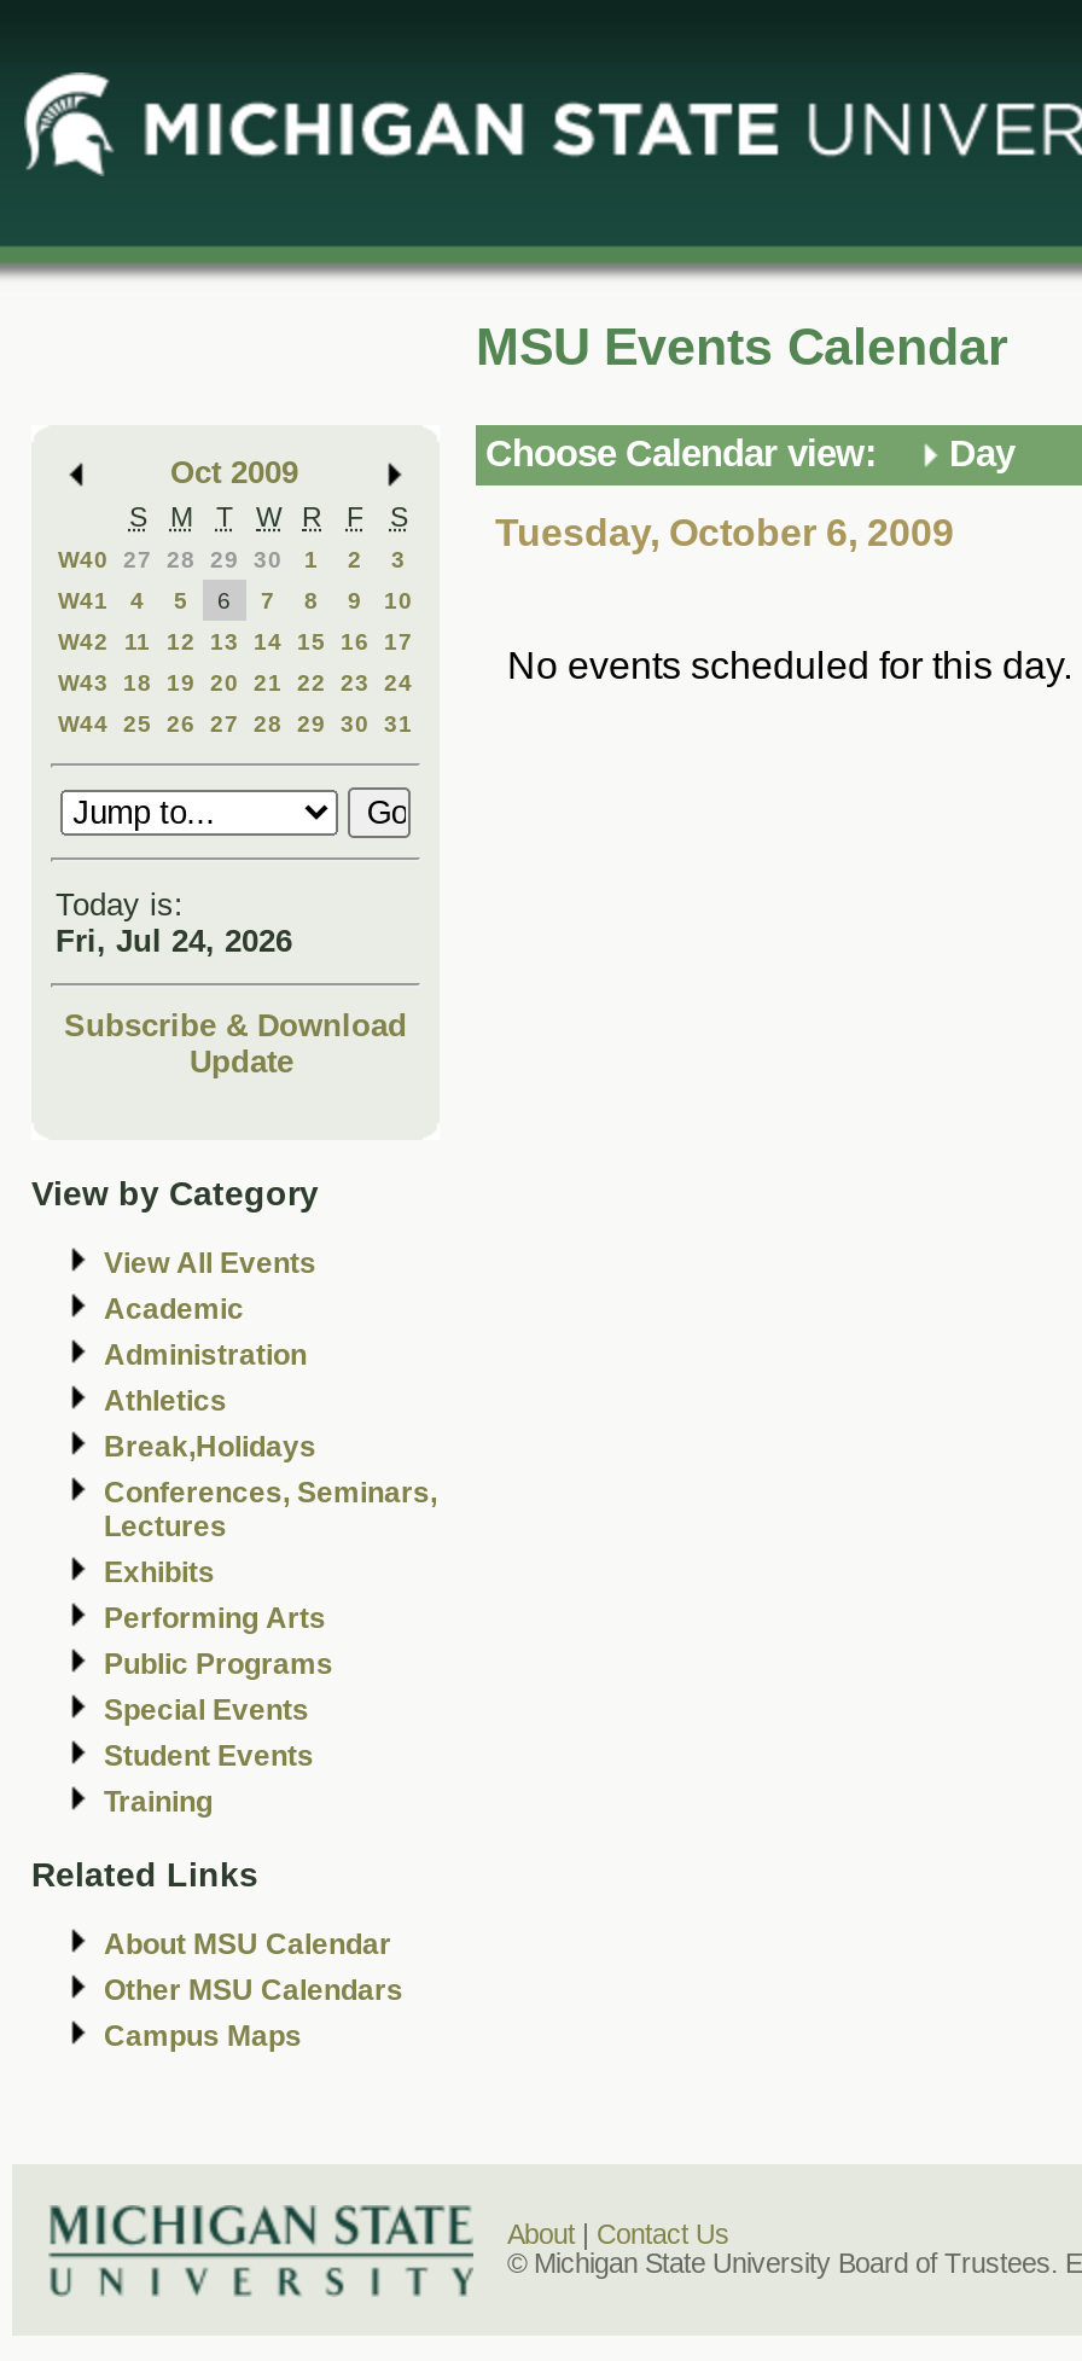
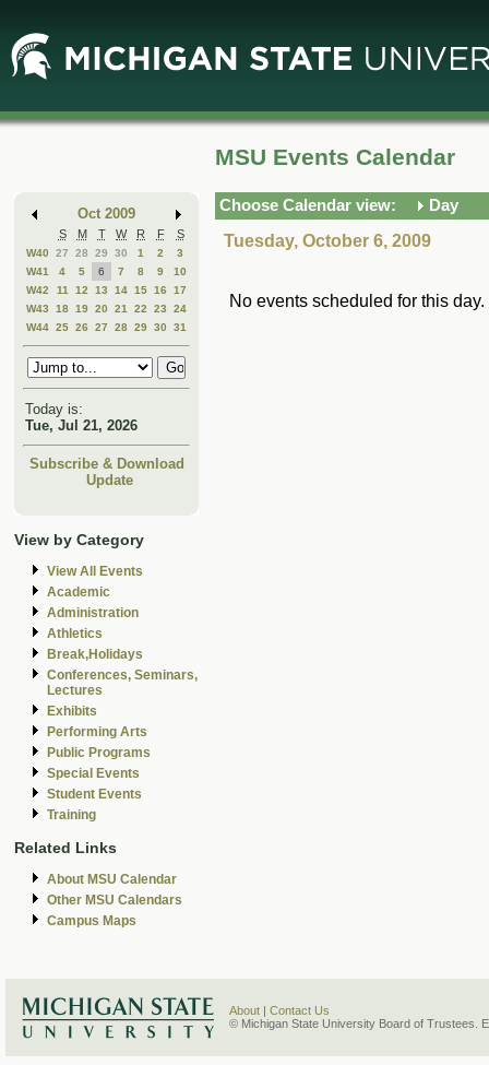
[56,923,292,960] Fri, Jul 24, 2026 -> [25,418,138,434] Tue, Jul 21, 2026

